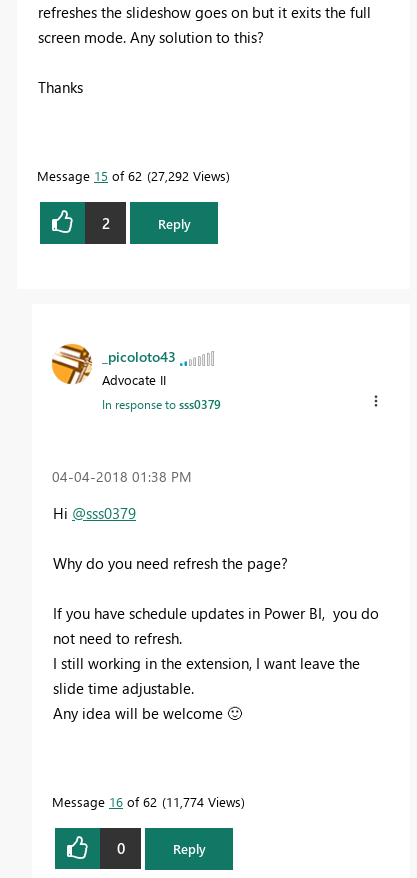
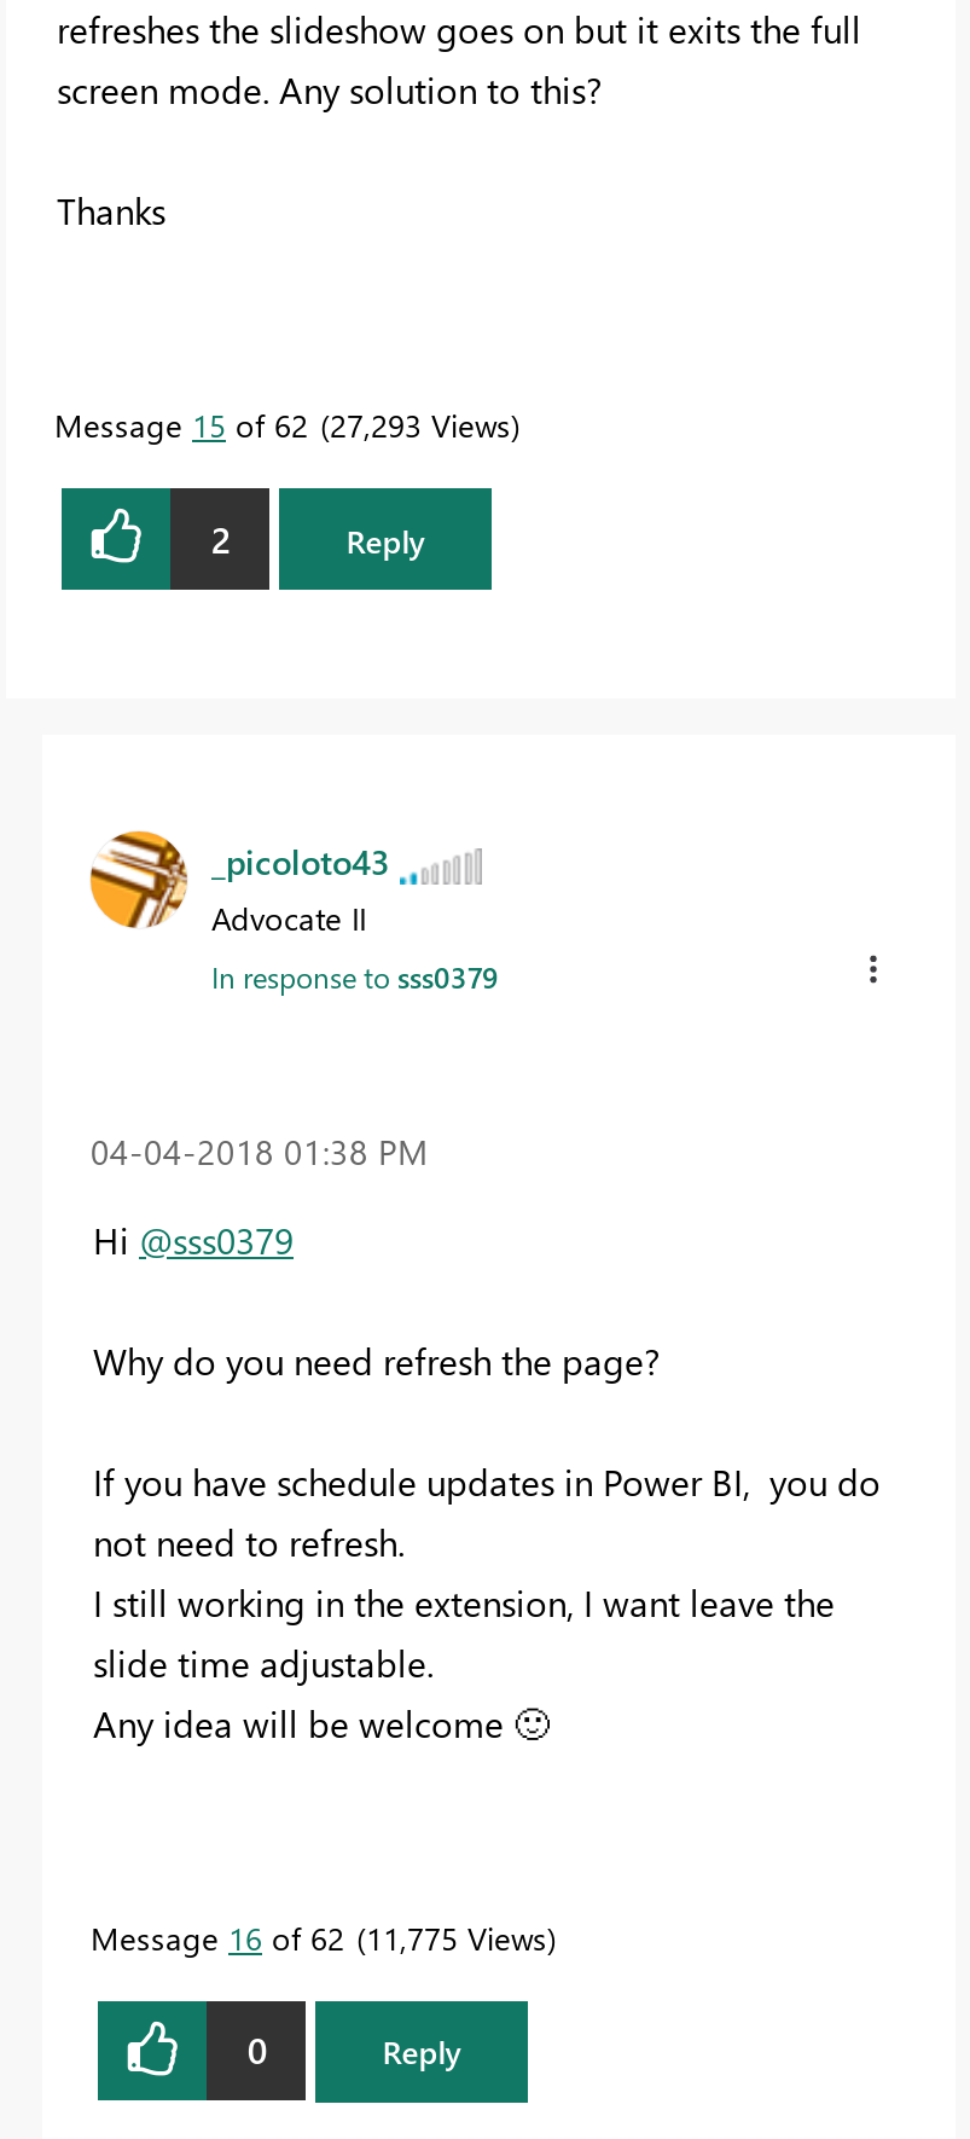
[37,167,226,184] Message 15 of 62 27,292 Views -> [54,404,511,445] Message 15 of 62 27,293 Views
[52,793,241,810] Message 16 of 62 11,774 Views -> [91,1916,547,1957] Message 16 of 62 11,775 Views

